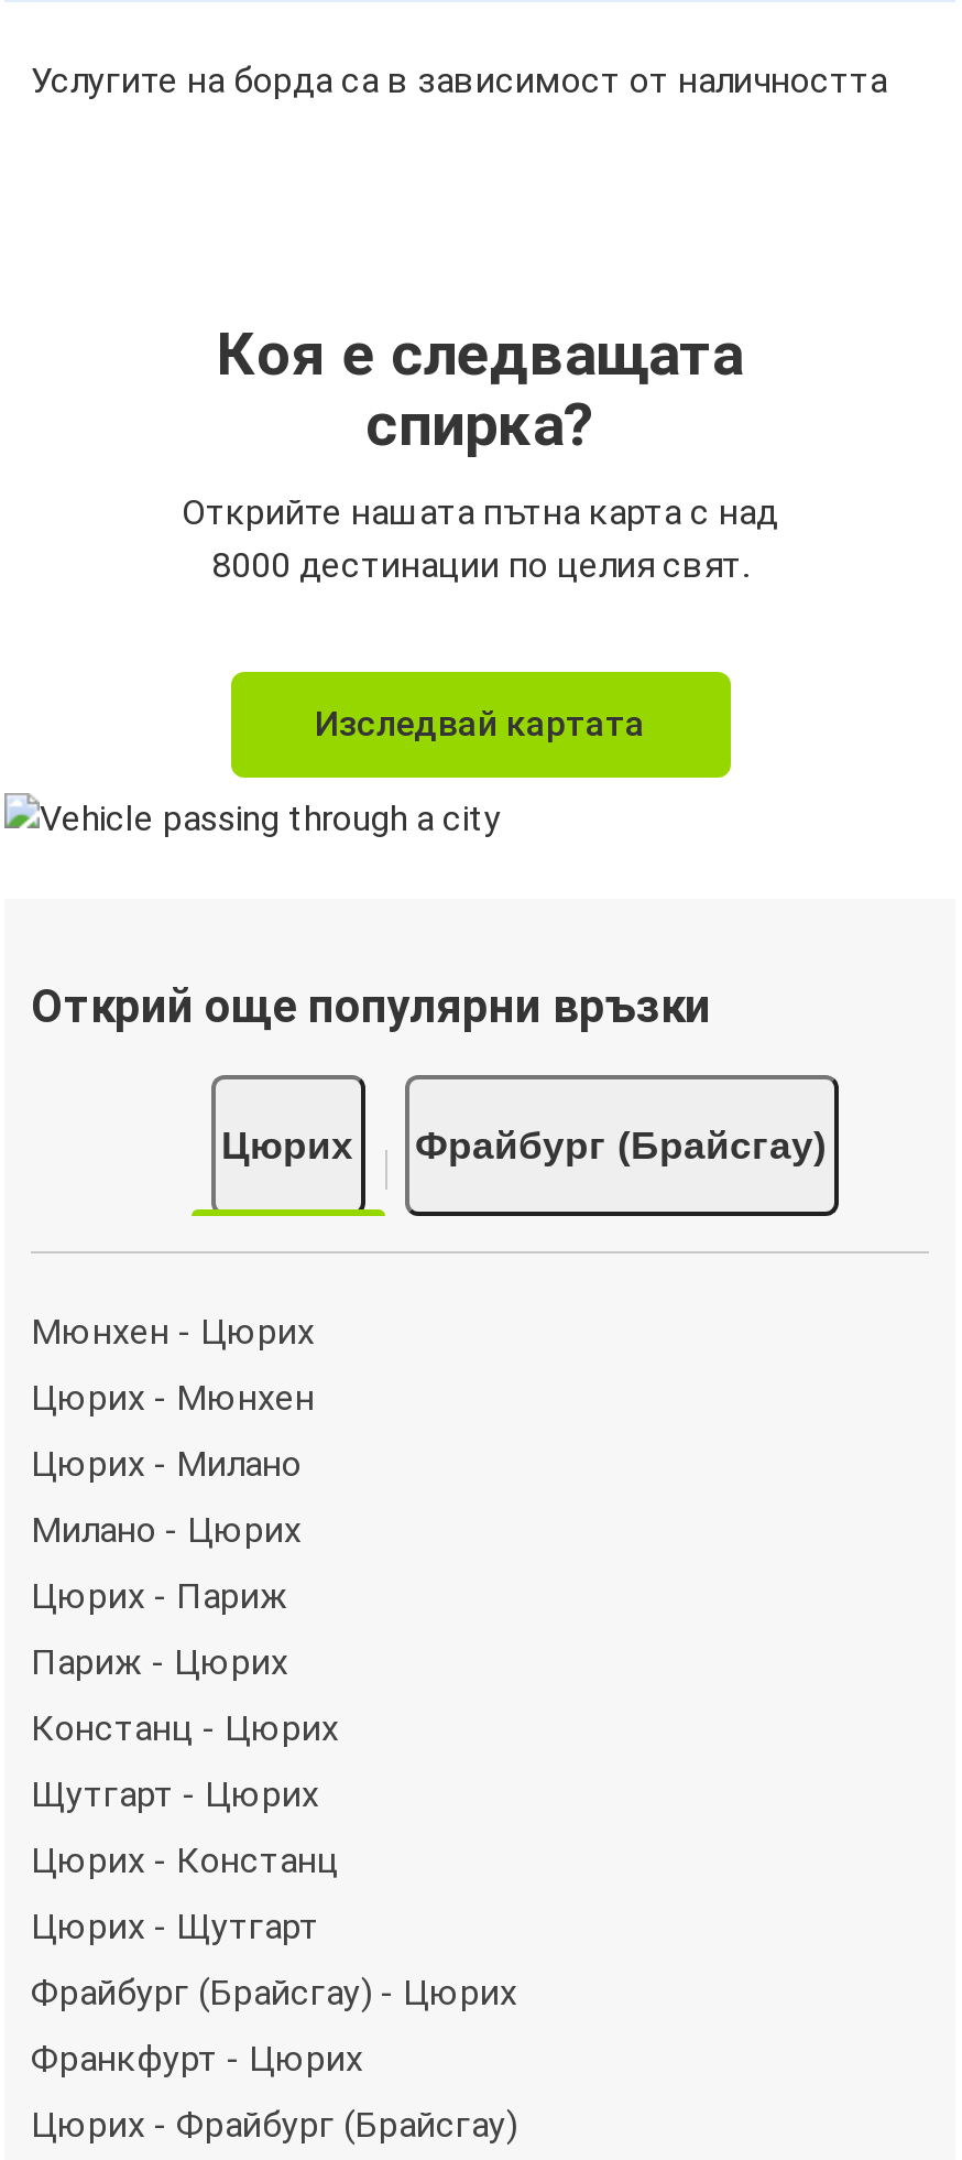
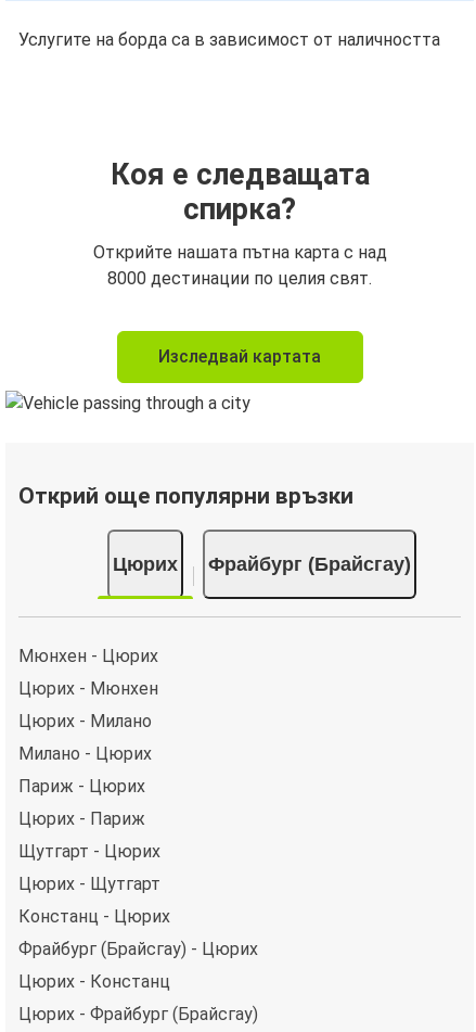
moved [31,1576,288,1618] -> [18,809,145,829]: Цюрих - Париж
moved [31,1708,339,1750] -> [18,906,170,927]: Констанц - Цюрих
moved [31,1840,339,1882] -> [18,972,170,992]: Цюрих - Констанц
moved [31,1906,319,1948] -> [18,874,160,895]: Цюрих - Щутгарт
[31,2038,363,2080] Франкфурт - Цюрих -> none

